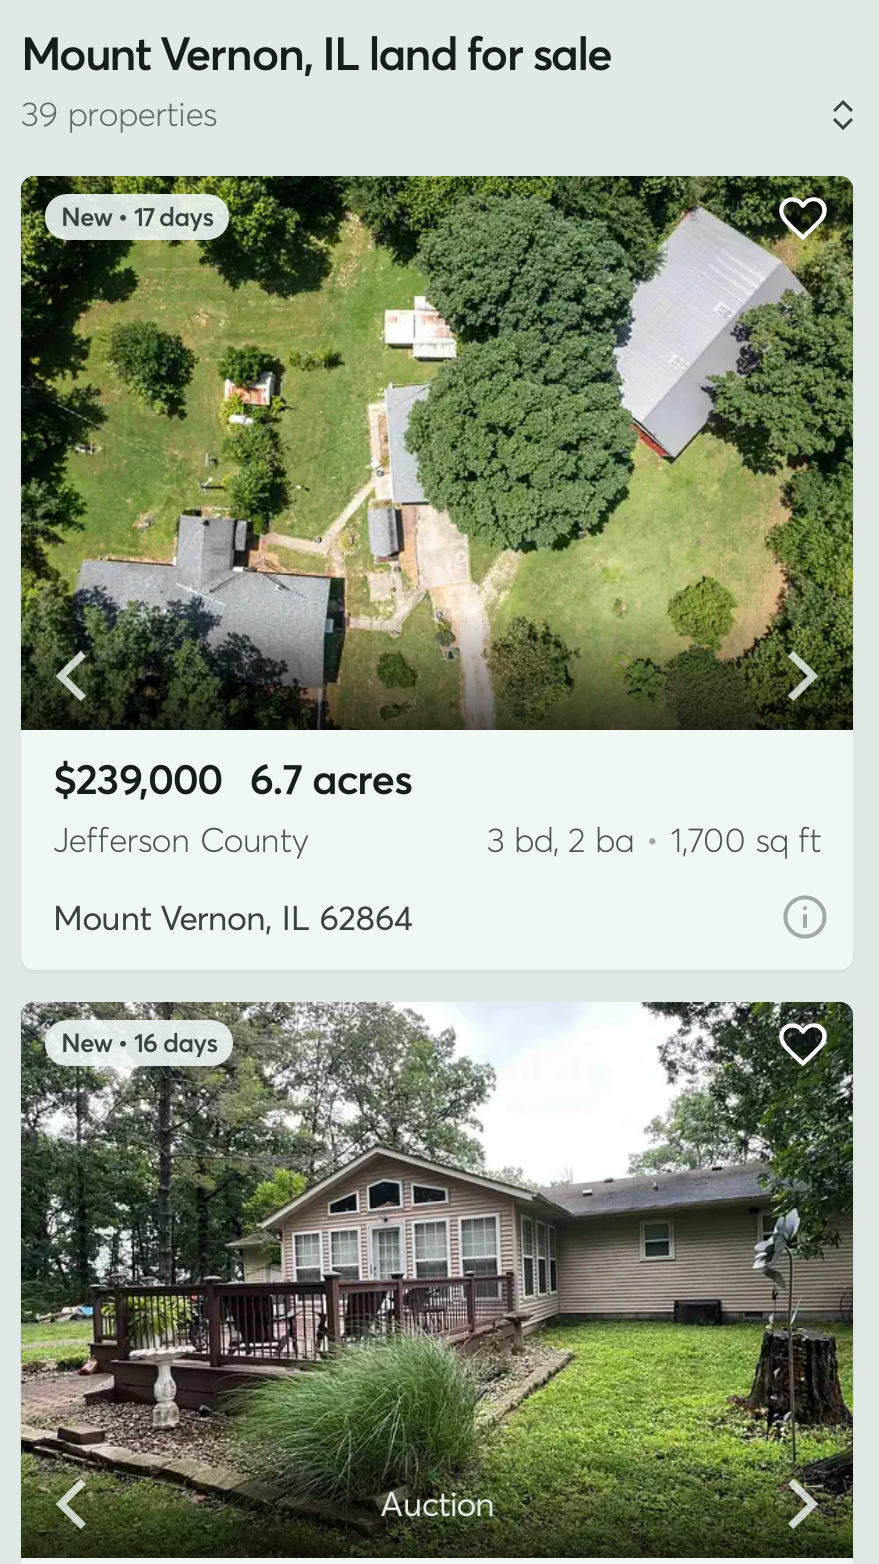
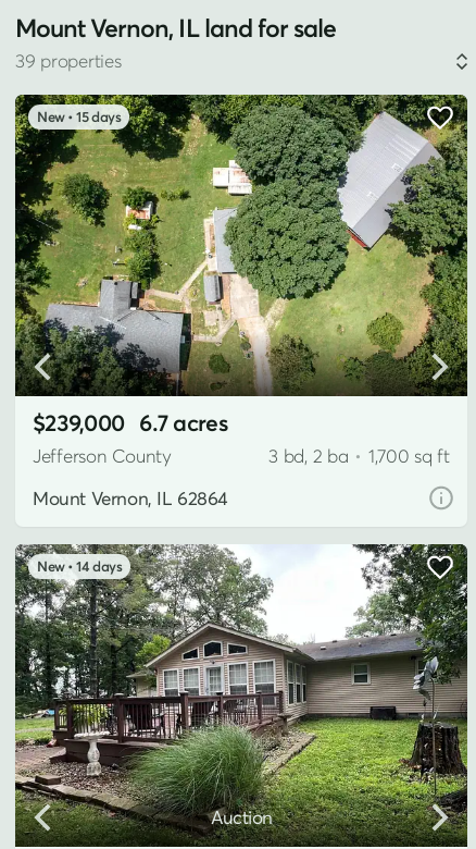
[134,200,214,232] 17 days -> [77,108,121,125] 15 days
[134,1027,218,1059] 16 days -> [77,558,122,575] 14 days

